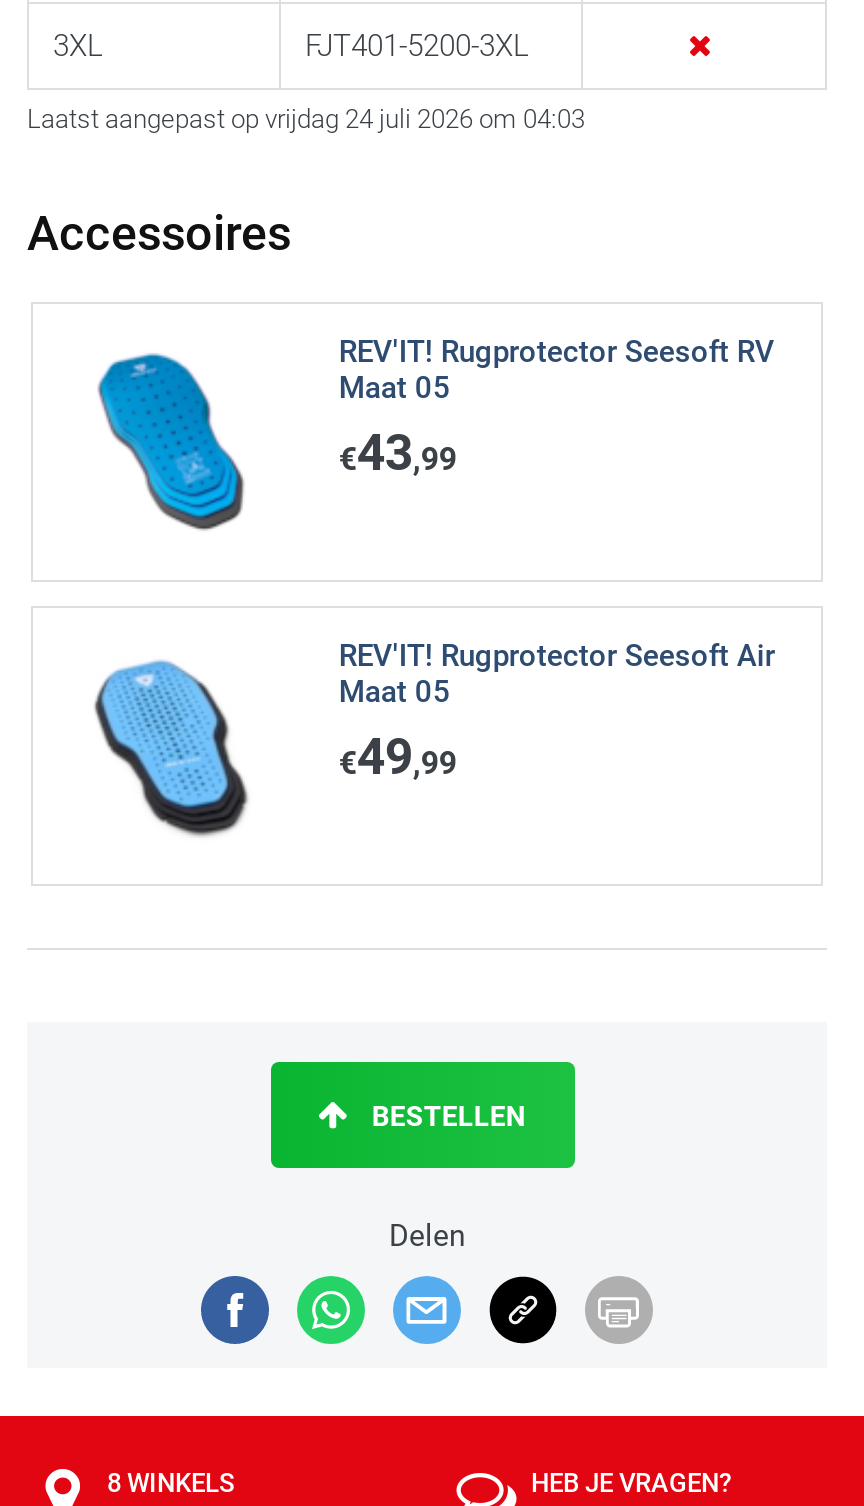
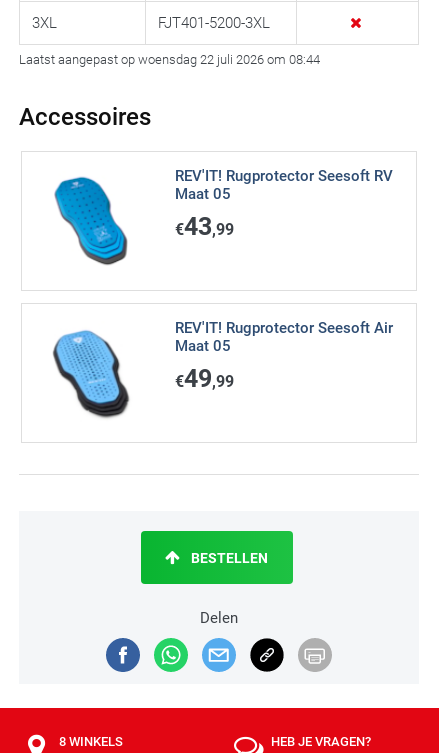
[27,105,585,135] Laatst aangepast op vrijdag 24 juli 2026 om 04:03 -> [19,52,320,67] Laatst aangepast op woensdag 22 juli 2026 om 08:44

